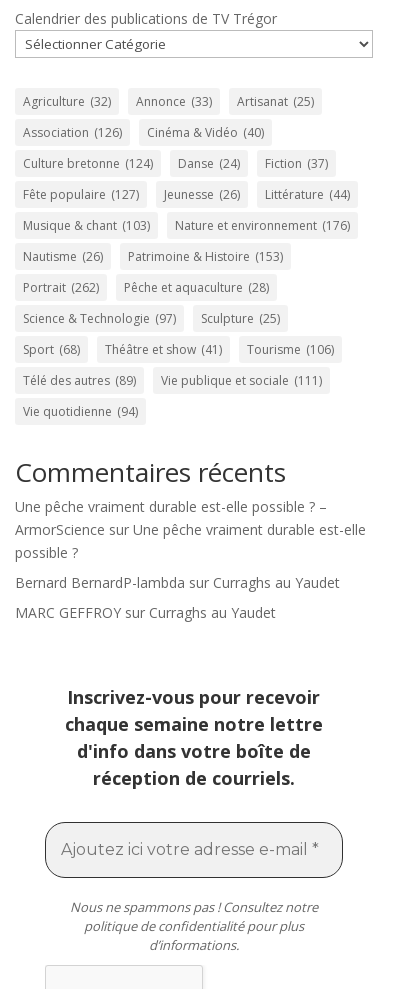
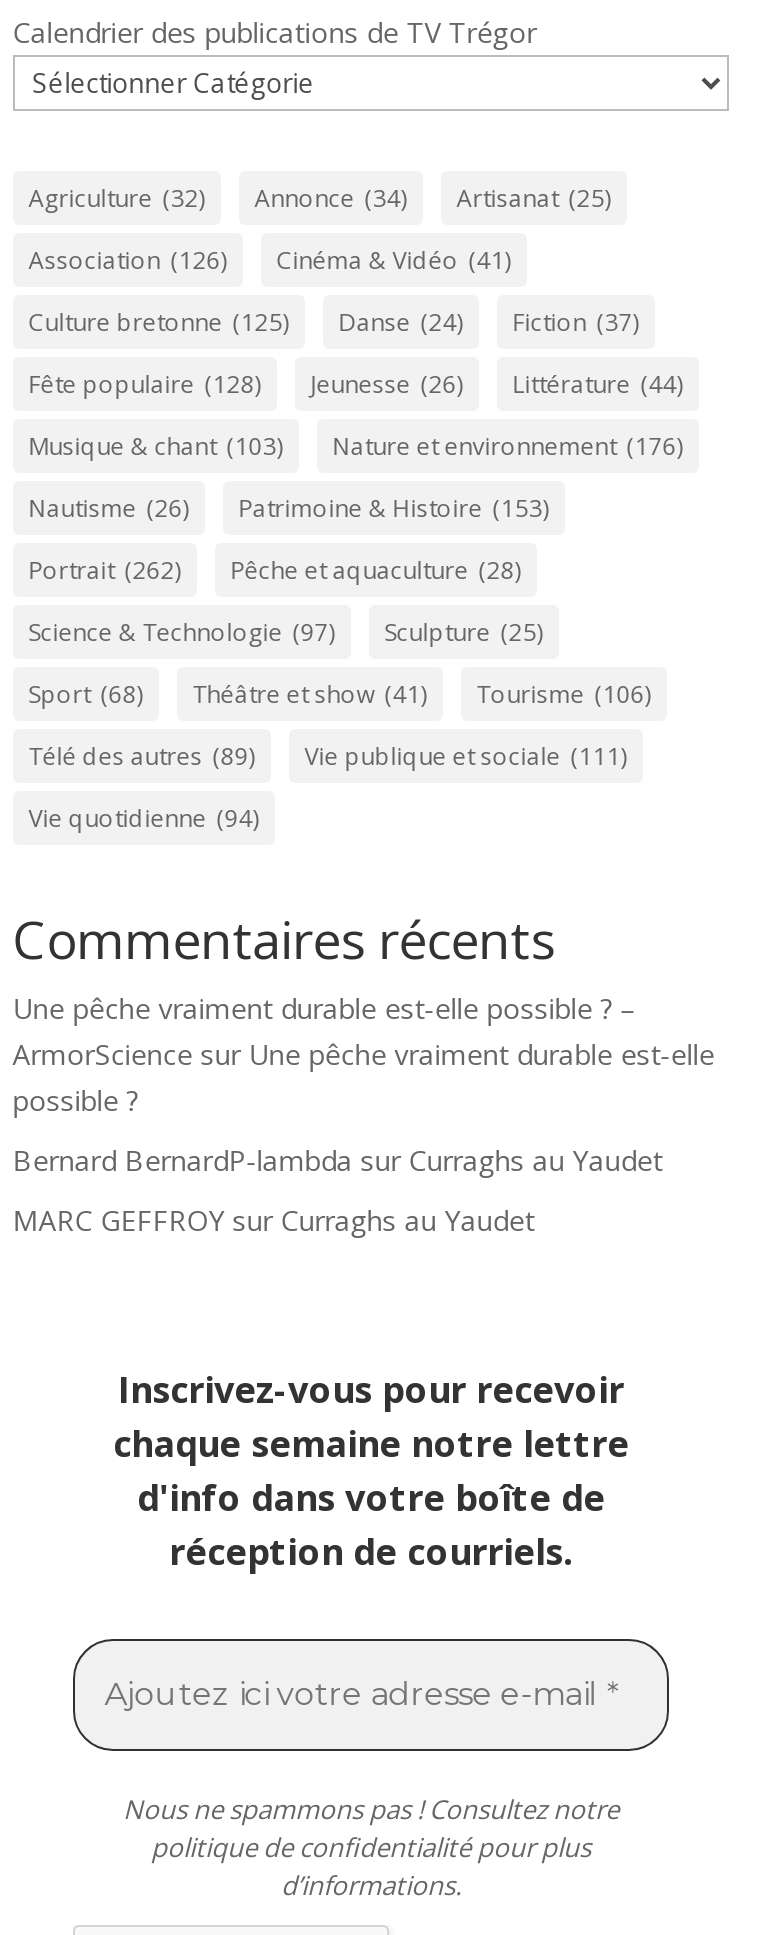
[23,93,314,110] Agriculture (32) Annonce (33) Artisanat (25) -> [29,181,611,215] Agriculture (32) Annonce (34) Artisanat (25)
[23,124,264,141] Association (126) Cinéma & Vidéo (40) -> [29,243,511,277] Association (126) Cinéma & Vidéo (41)
[23,155,153,172] Culture bretonne (124) -> [29,305,289,339] Culture bretonne (125)
[23,186,139,203] Fête populaire (127) -> [29,367,261,401] Fête populaire (128)

